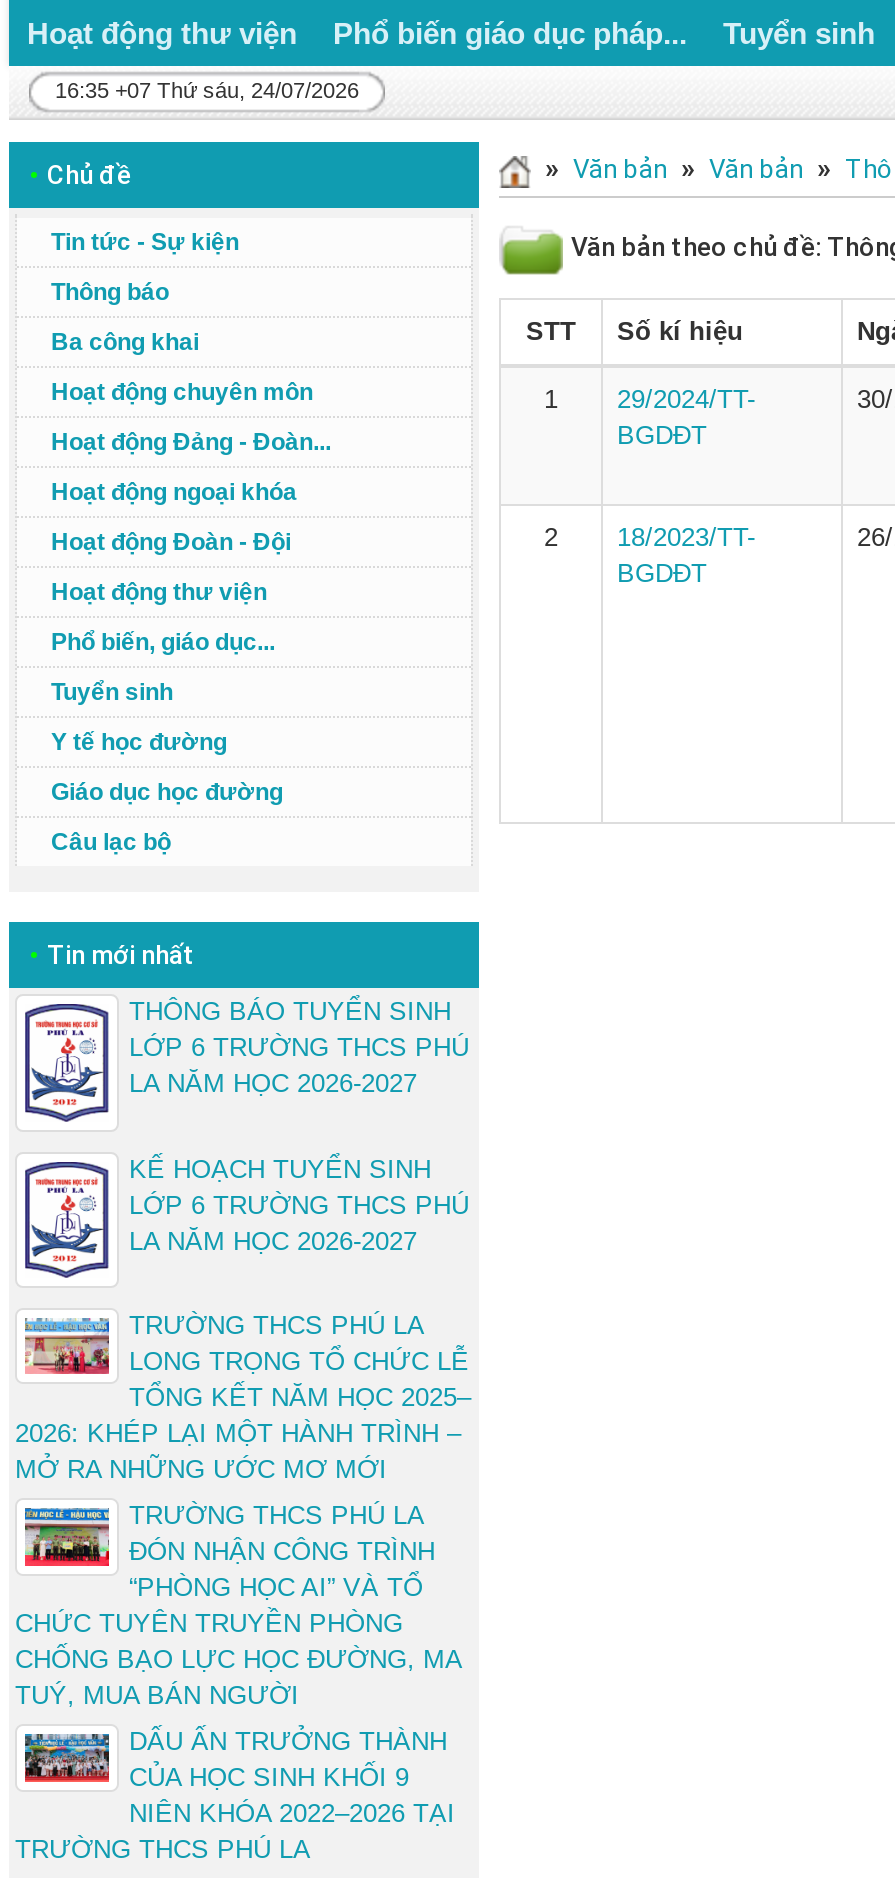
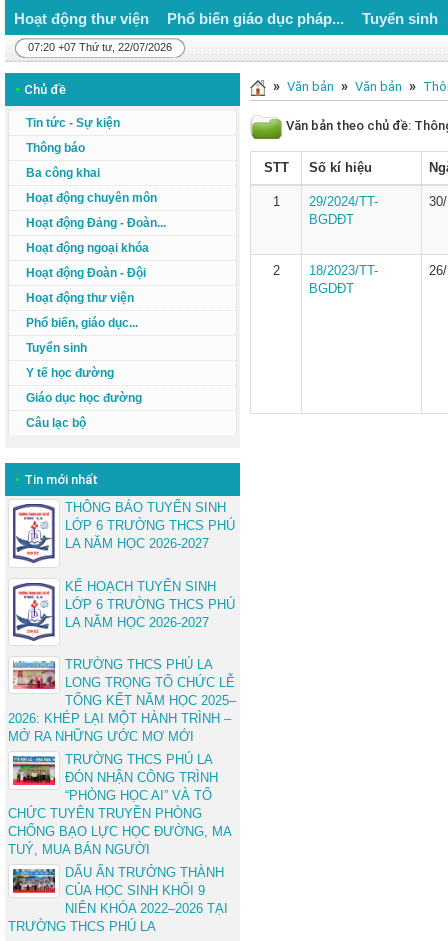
[55,78,359,102] 16:35 +07 Thứ sáu, 24/07/2026 -> [28,41,172,53] 07:20 +07 Thứ tư, 22/07/2026

